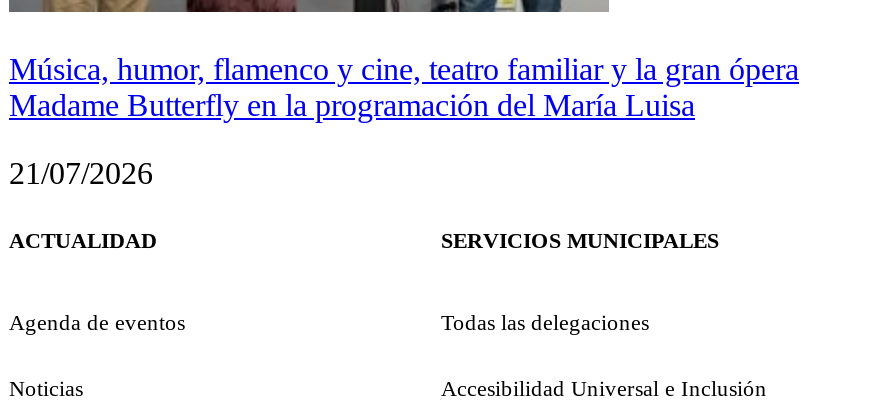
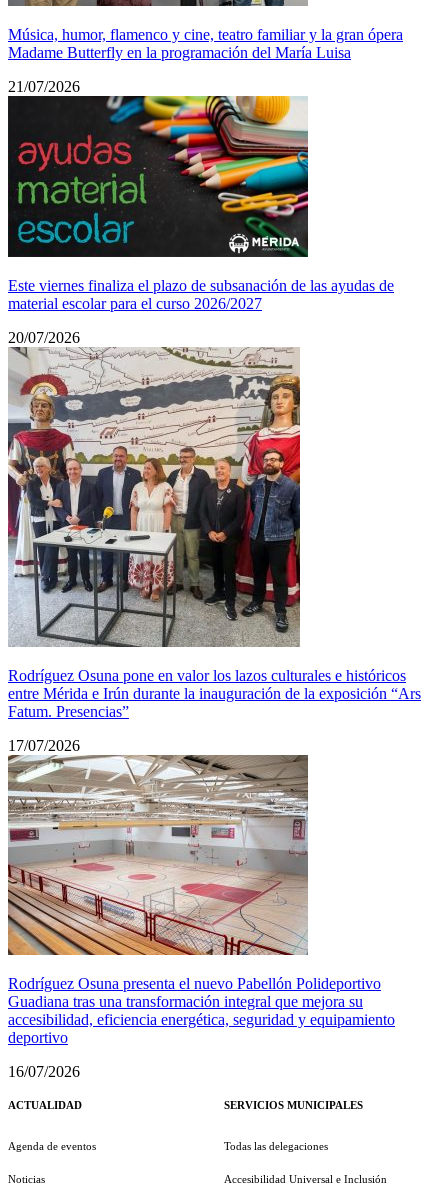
none -> [7,754,395,1080] [image] | Rodríguez Osuna presenta el nuevo Pabellón Polideportivo | Guadiana tras una transformación integral que mejora su | accesibilidad, eficiencia energética, seguridad y equipamiento | deportivo | 16/07/2026
none -> [8,95,394,346] [image] | Este viernes finaliza el plazo de subsanación de las ayudas de | material escolar para el curso 2026/2027 | 20/07/2026
none -> [8,346,421,754] [image] | Rodríguez Osuna pone en valor los lazos culturales e históricos | entre Mérida e Irún durante la inauguración de la exposición “Ars | Fatum. Presencias” | 17/07/2026

